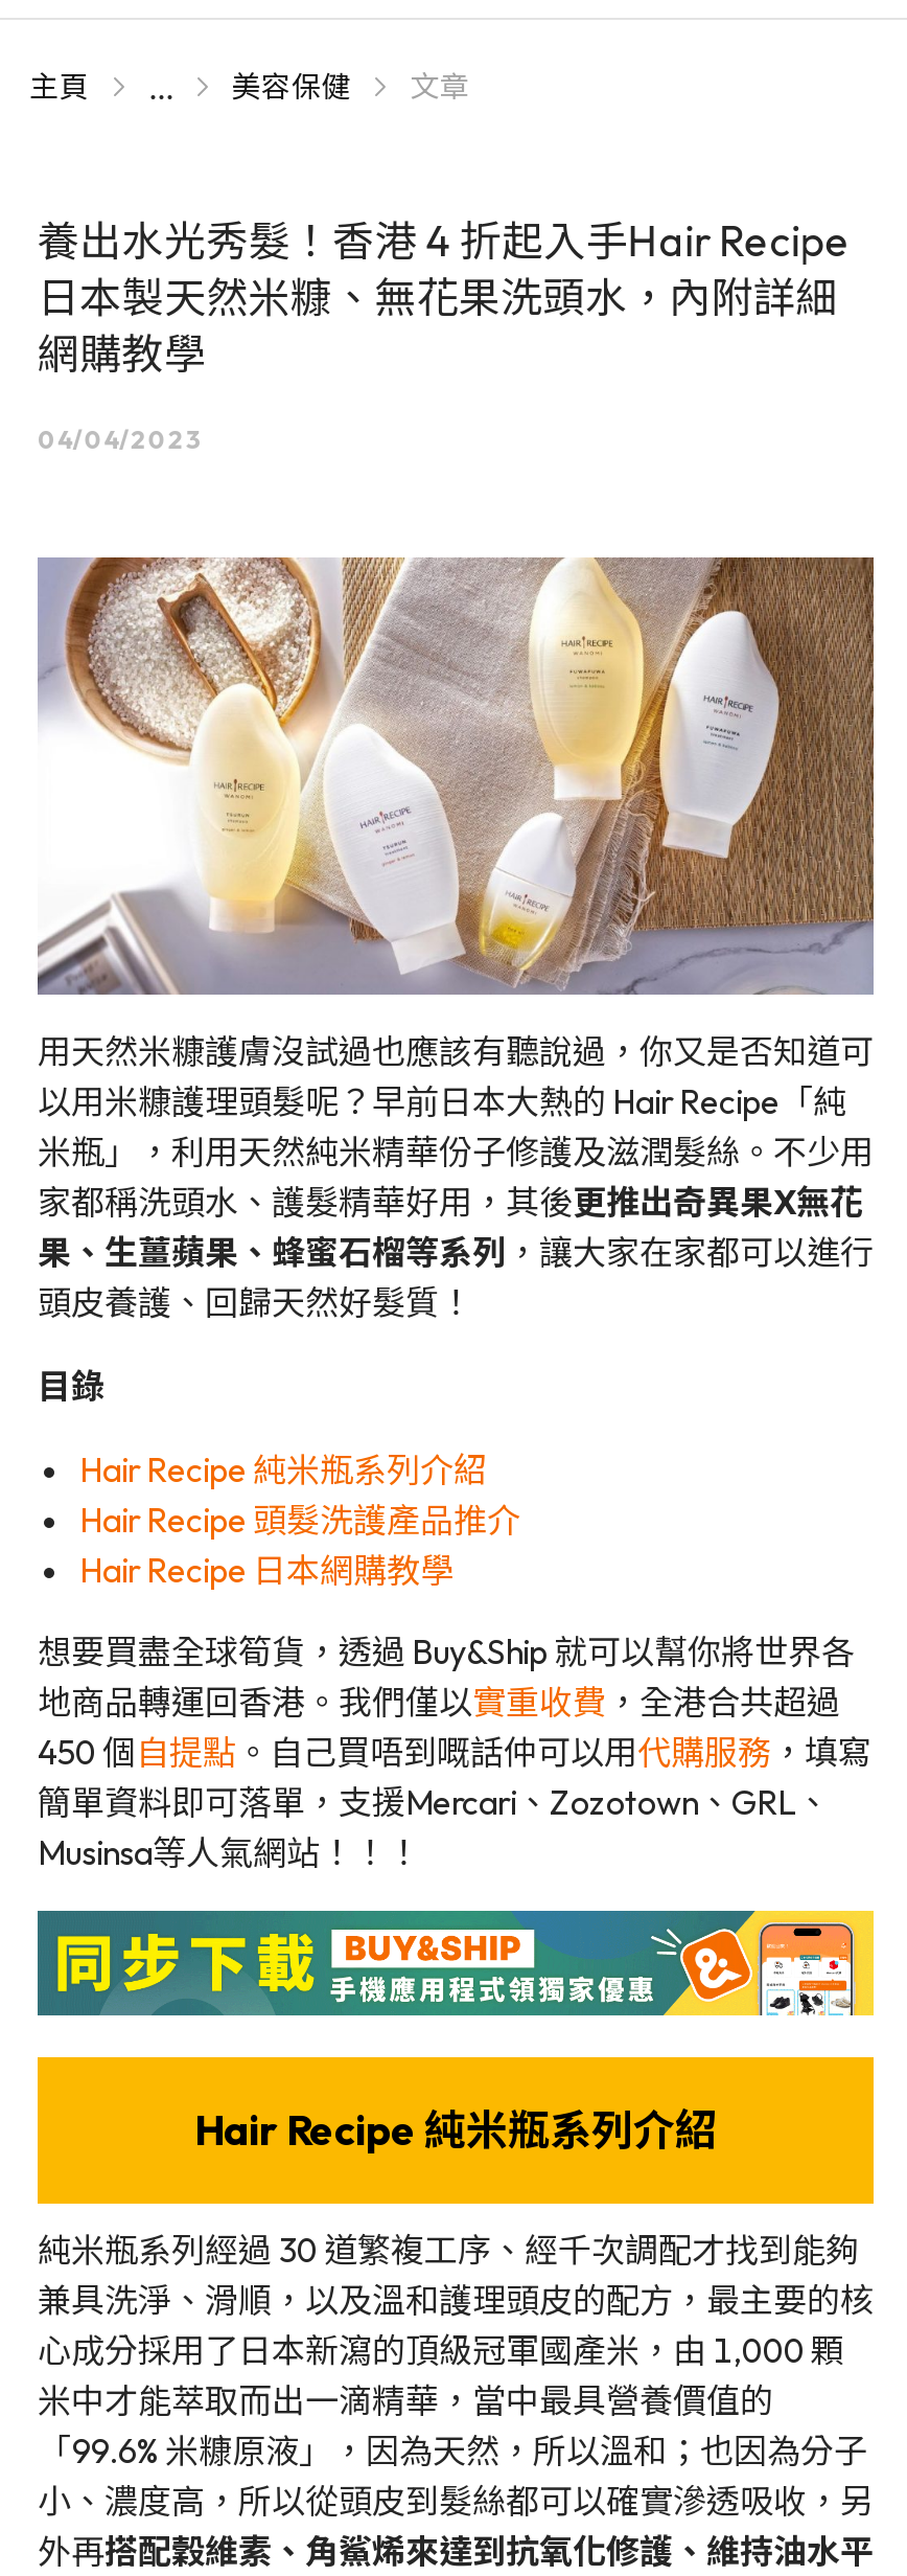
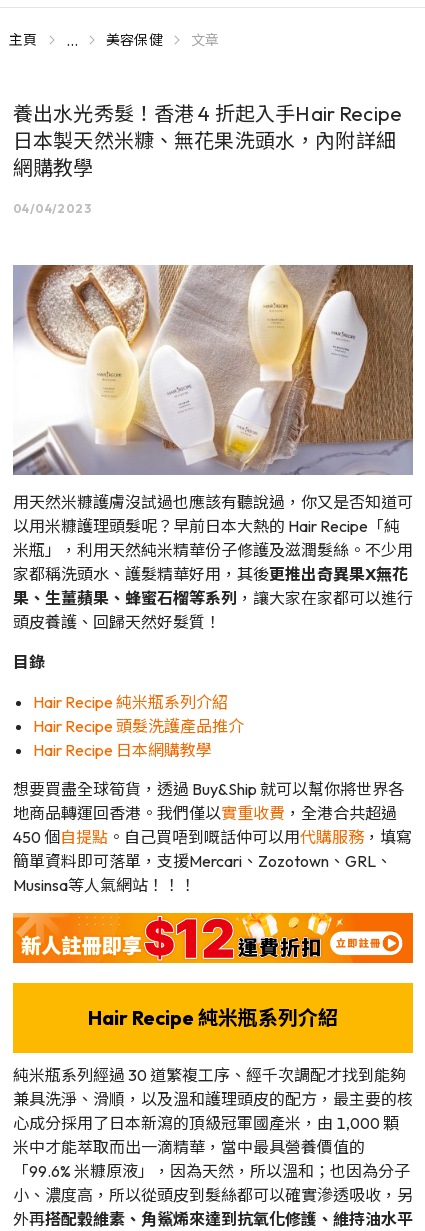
[36,1909,876,2018] [image] -> [12,912,414,964] [image]

